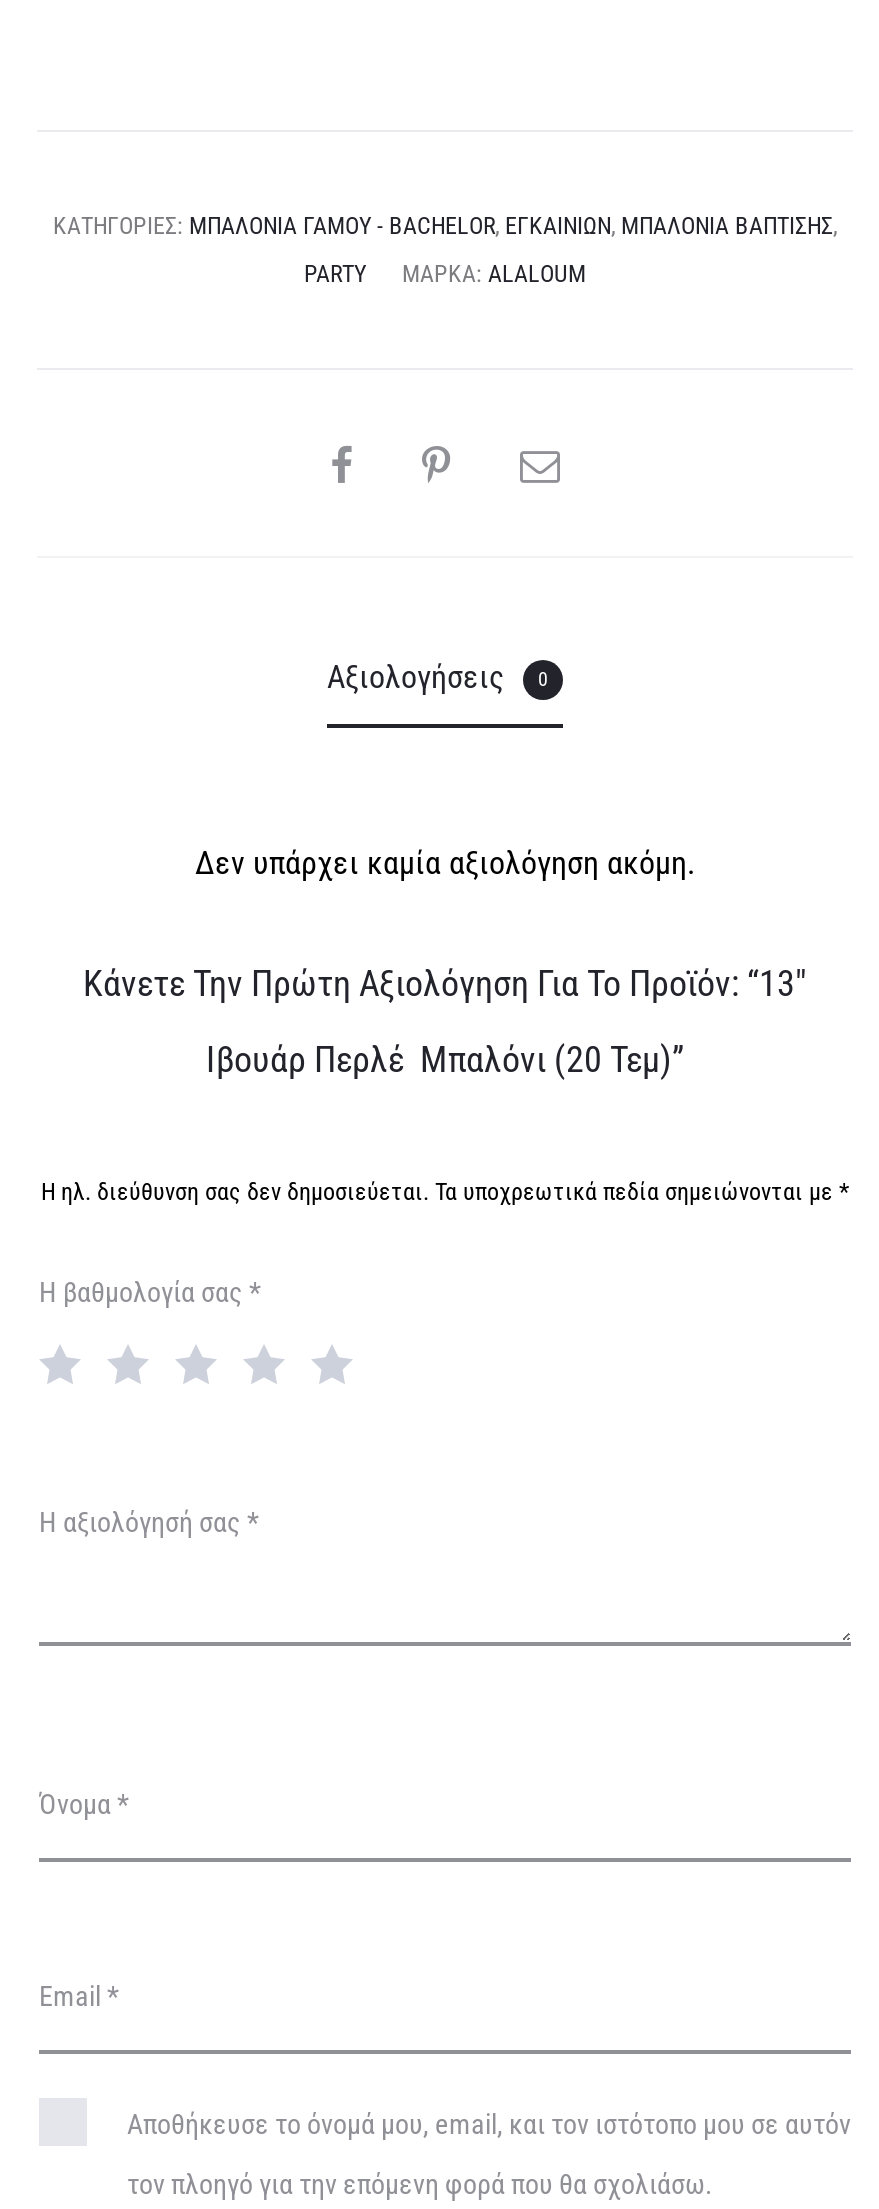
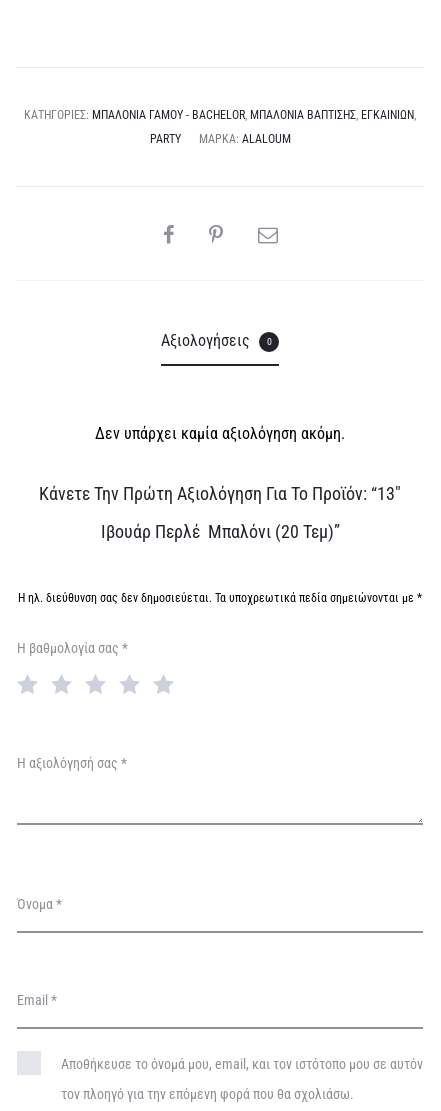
[53,212,833,240] ΚΑΤΗΓΟΡΊΕΣ: ΜΠΑΛΌΝΙΑ ΓΆΜΟΥ - BACHELOR, ΕΓΚΑΙΝΊΩΝ, ΜΠΑΛΌΝΙΑ ΒΆΠΤΙΣΗΣ -> [24,108,414,122] ΚΑΤΗΓΟΡΊΕΣ: ΜΠΑΛΌΝΙΑ ΓΆΜΟΥ - BACHELOR, ΜΠΑΛΌΝΙΑ ΒΆΠΤΙΣΗΣ, ΕΓΚΑΙΝΊΩΝ

